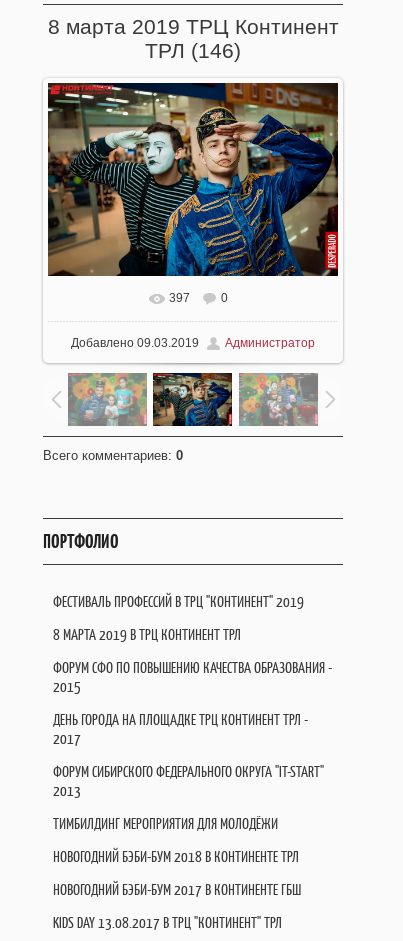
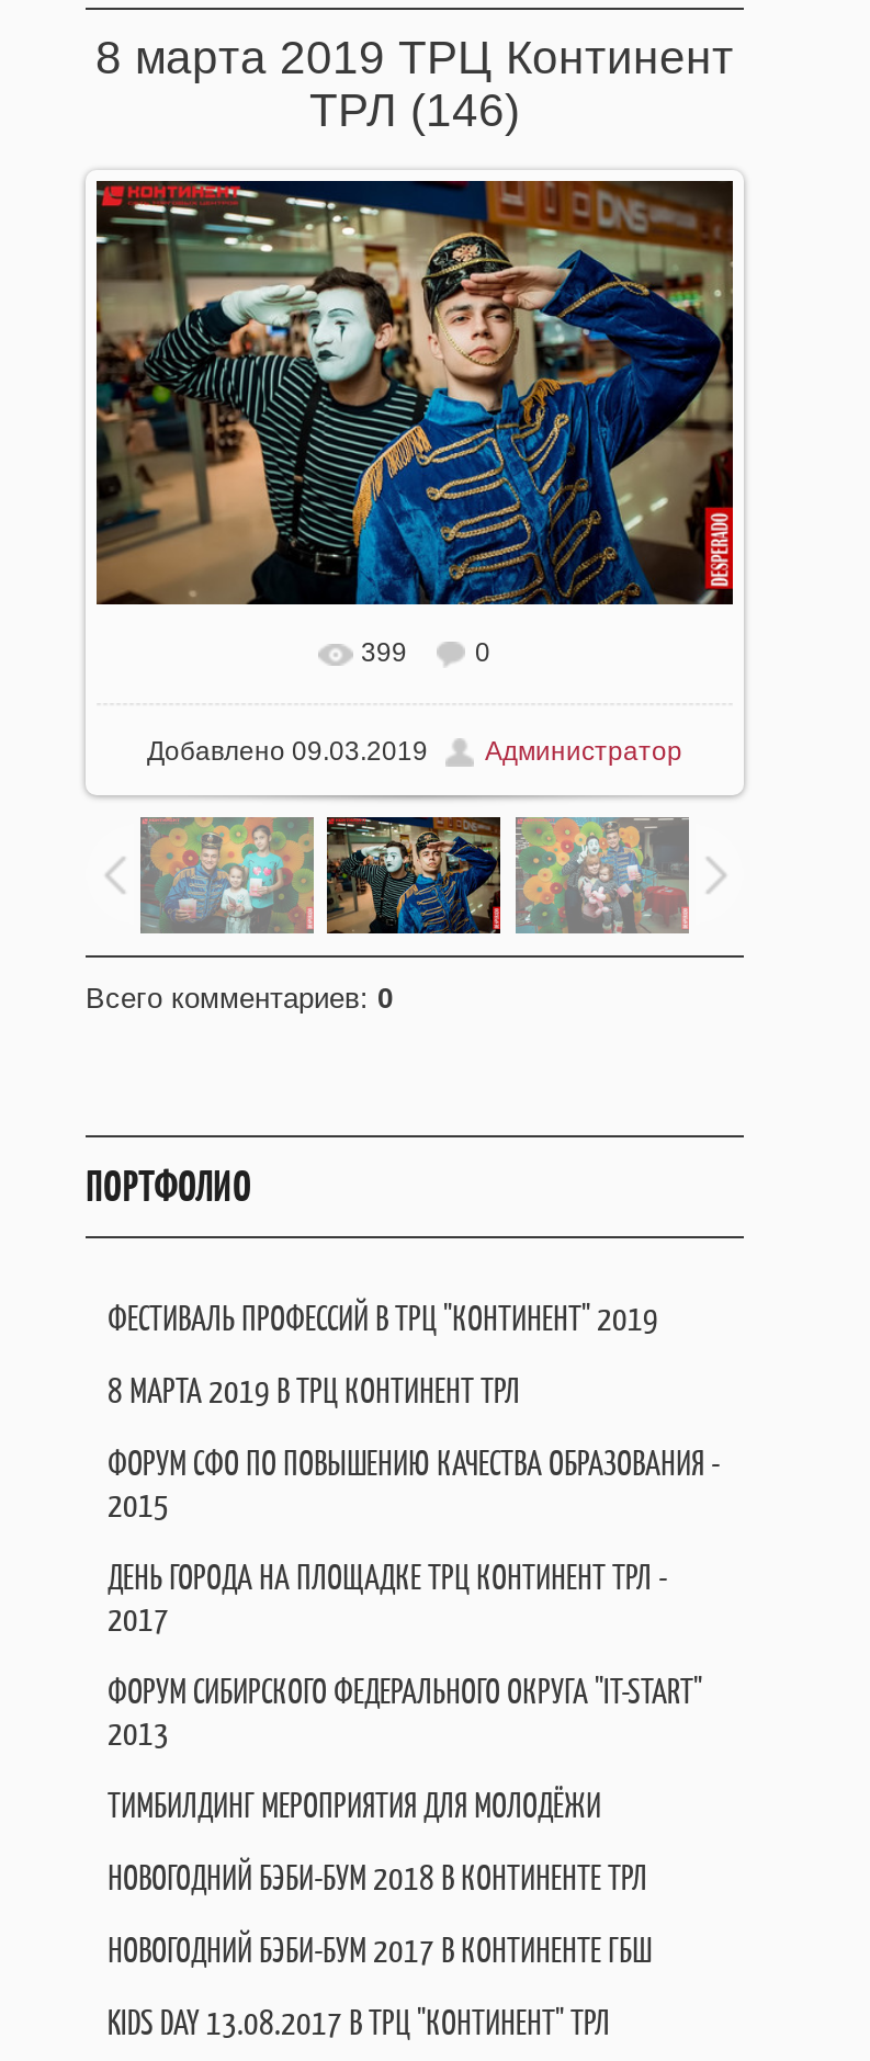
[168,291,189,305] 397 -> [361,637,407,668] 399

